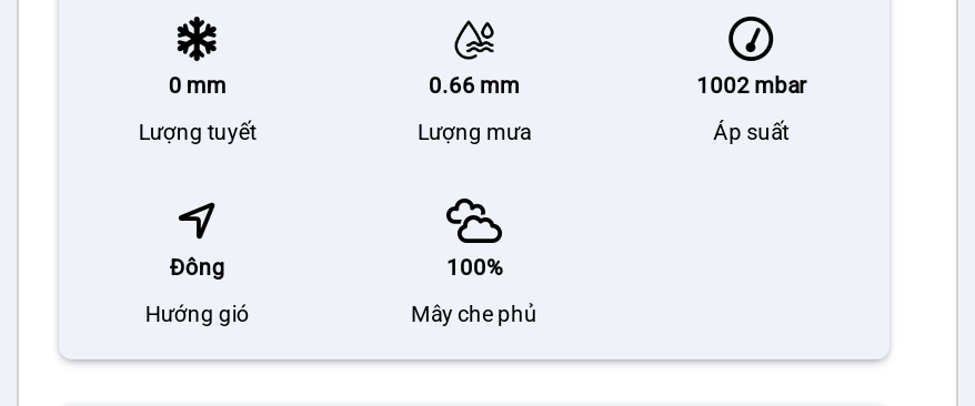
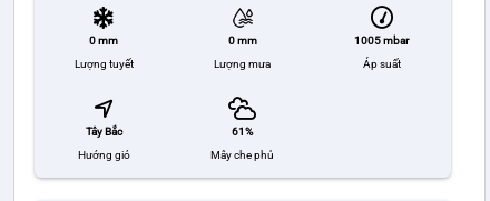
[429,74,520,99] 0.66 mm -> [228,35,257,47] 0 mm
[696,73,805,97] 1002 mbar -> [354,34,409,46] 1005 mbar
[169,256,225,280] Đông -> [86,126,122,138] Tây Bắc
[446,256,502,280] 100% -> [232,126,253,138] 61%

